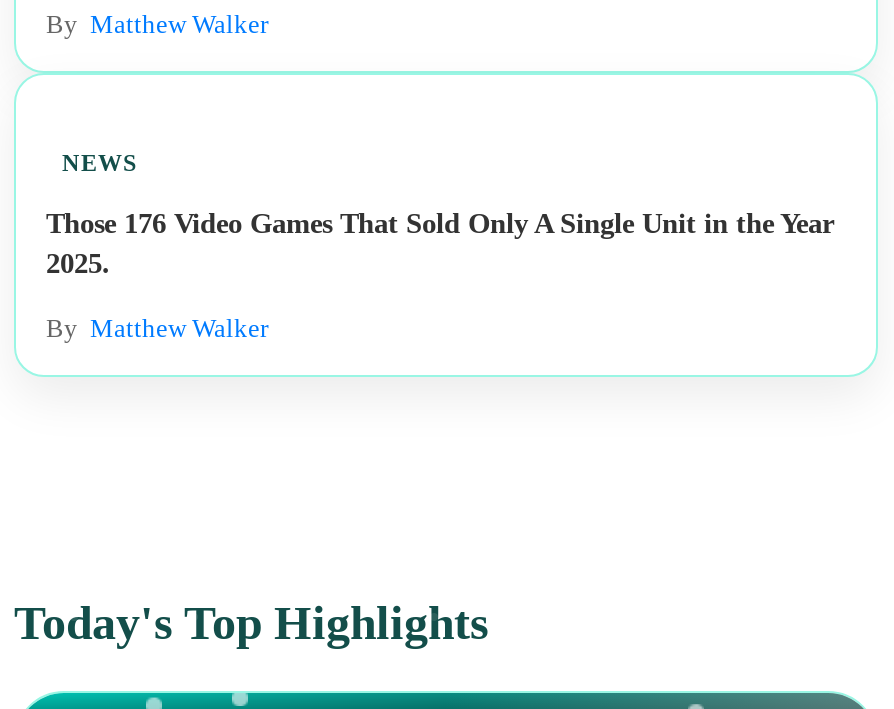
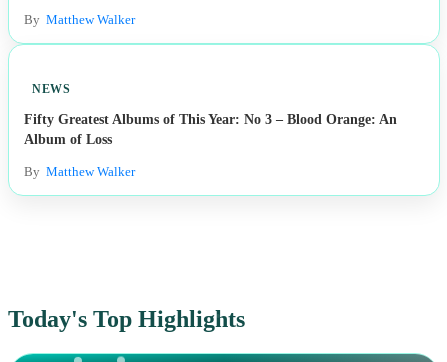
[46,207,834,279] Those 176 Video Games That Sold Only A Single Unit in the Year | 2025. -> [24,111,397,147] Fifty Greatest Albums of This Year: No 3 – Blood Orange: An | Album of Loss

